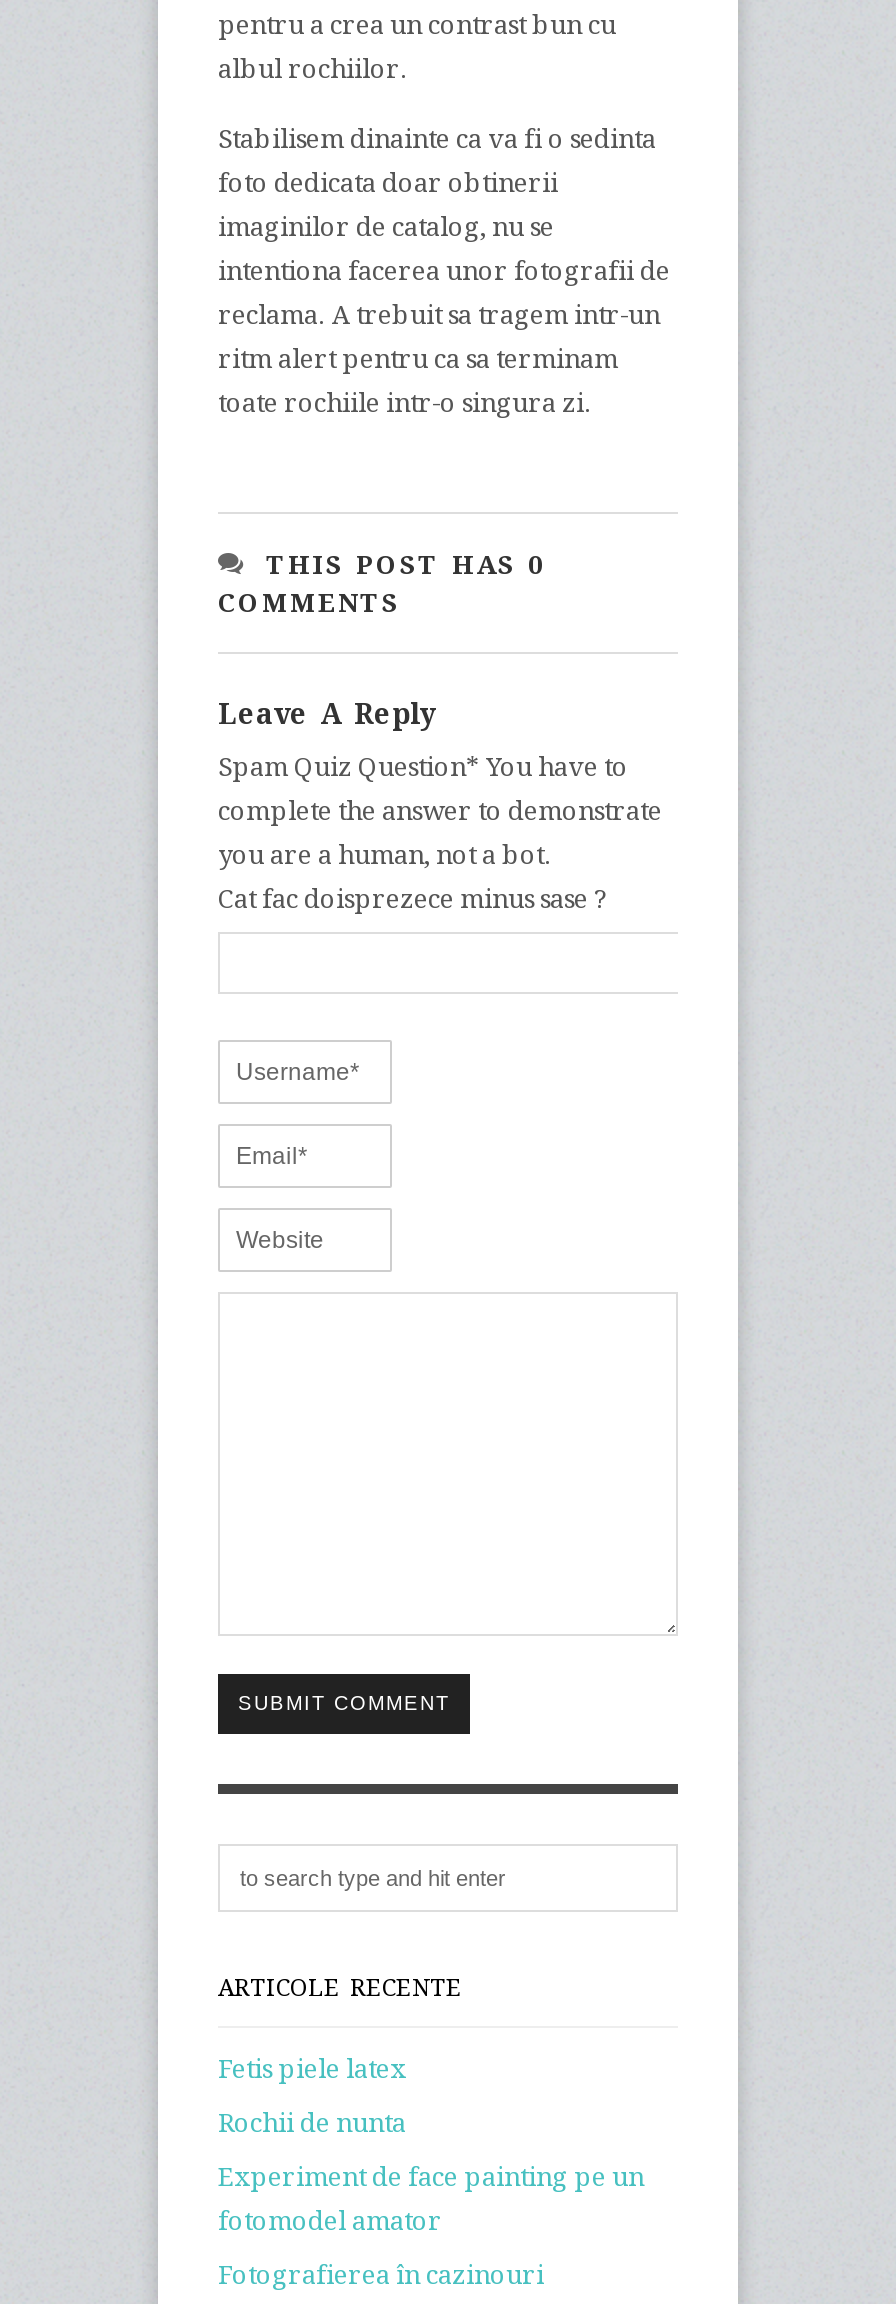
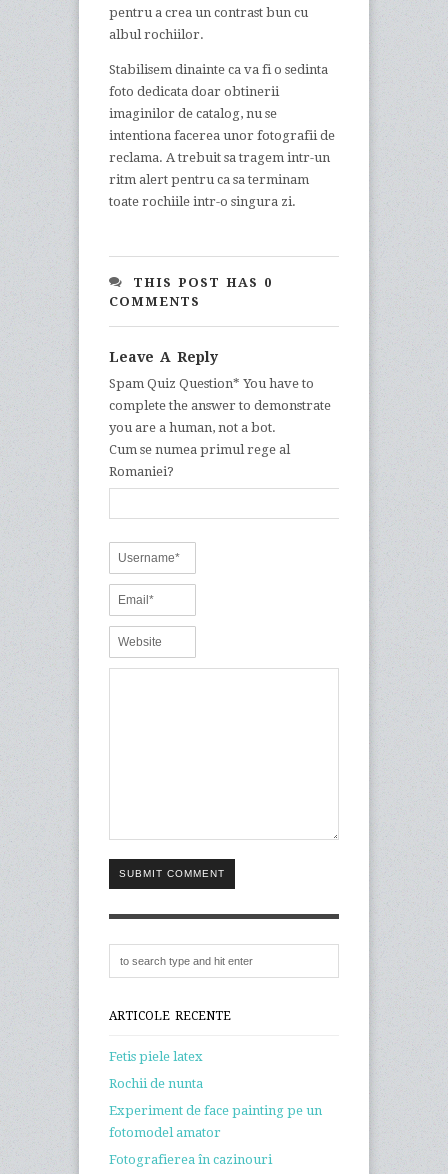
[218,884,608,914] Cat fac doisprezece minus sase ? -> [109,442,290,479] Cum se numea primul rege al | Romaniei?

